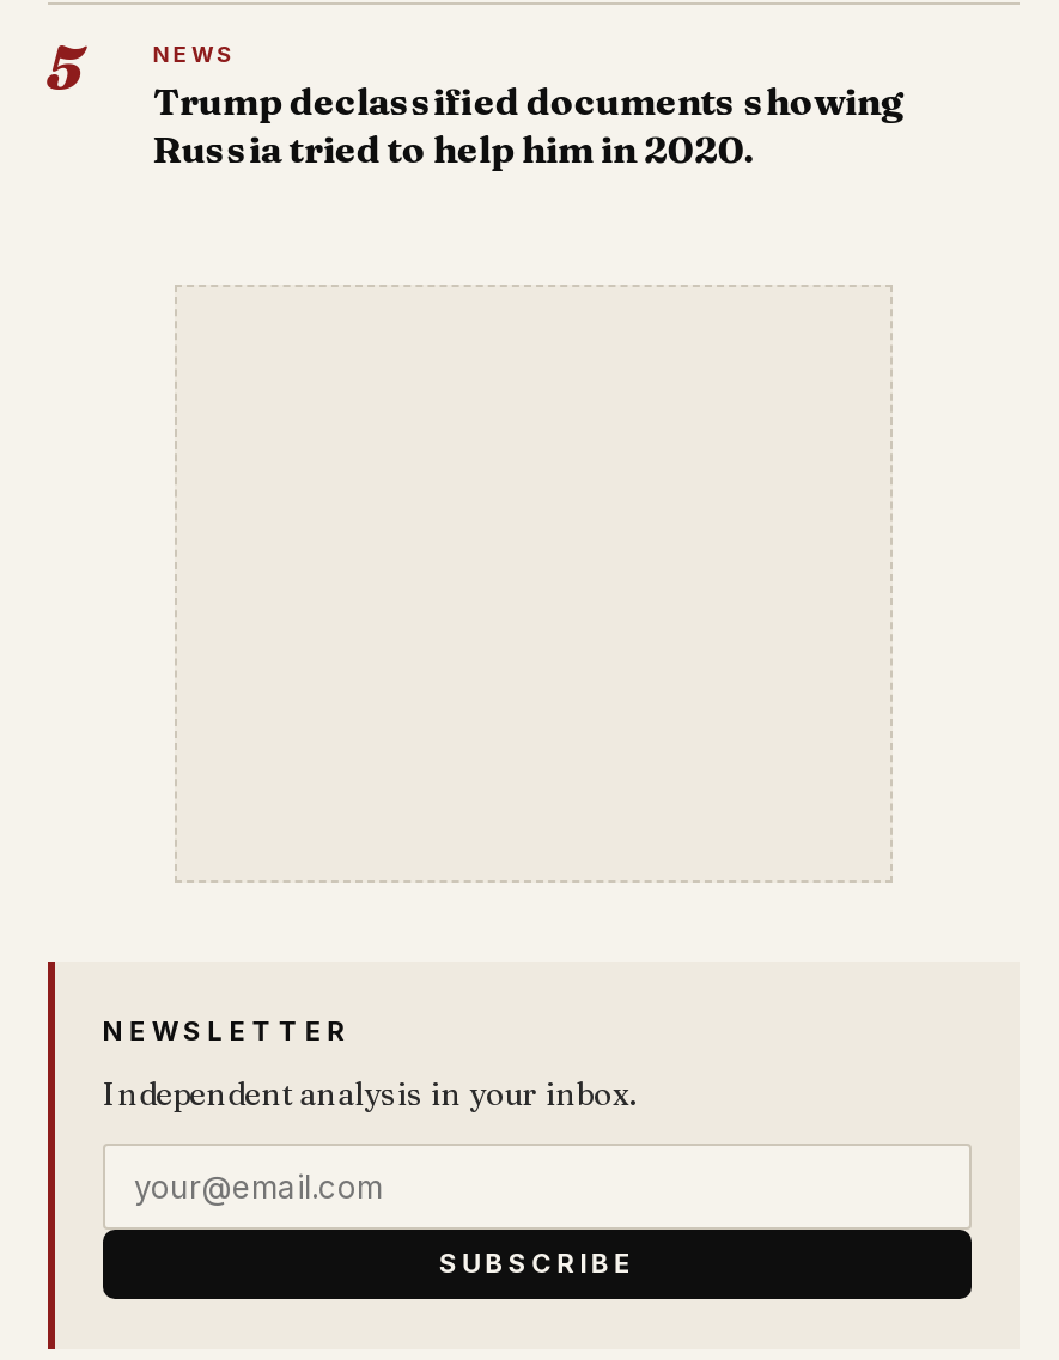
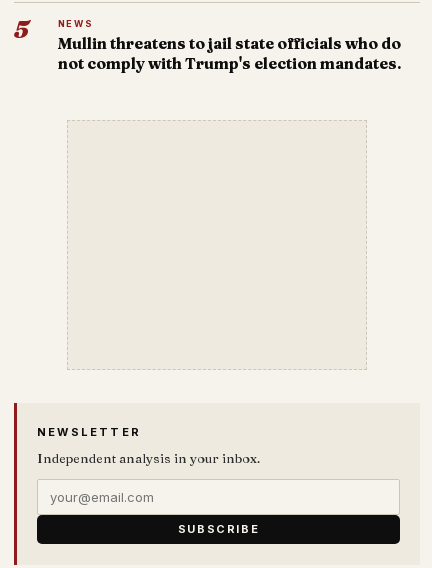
[153,78,904,172] Trump declassified documents showing | Russia tried to help him in 2020. -> [58,34,401,73] Mullin threatens to jail state officials who do | not comply with Trump's election mandates.

